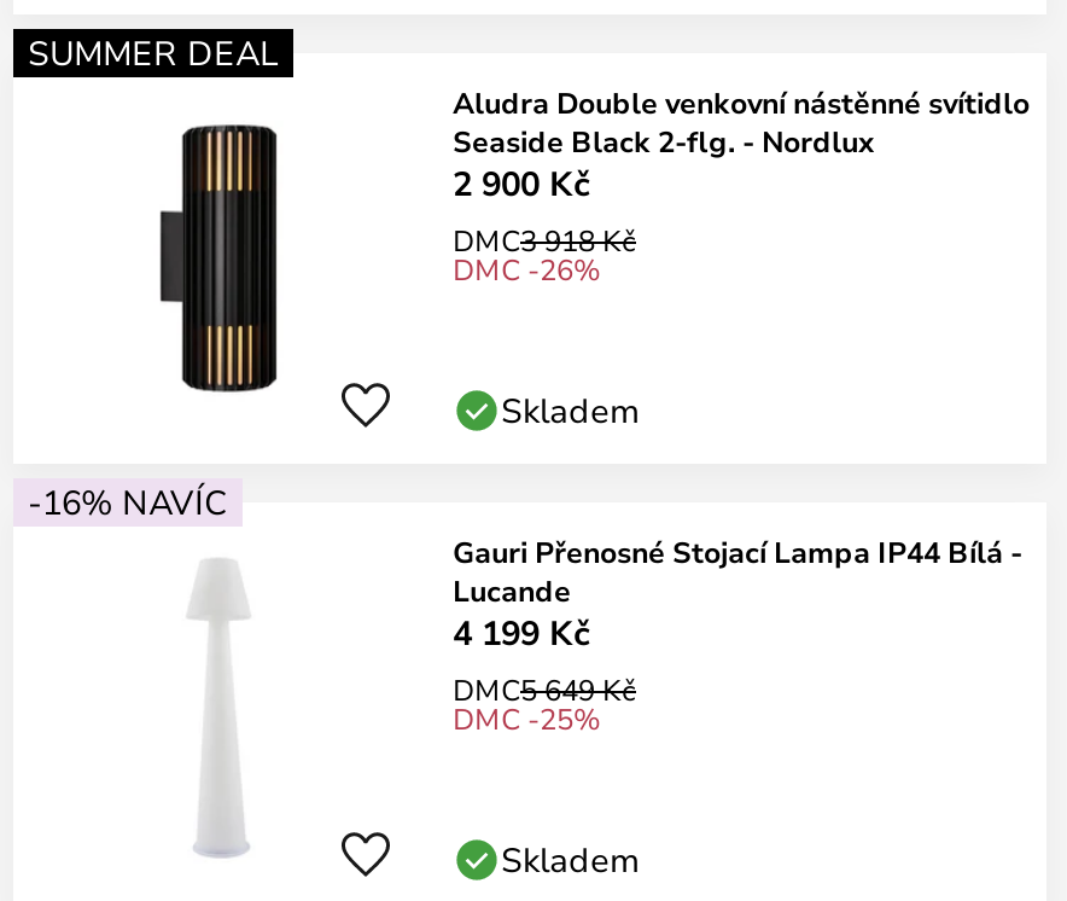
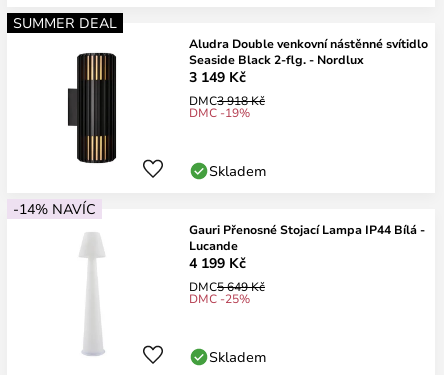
[453,159,590,205] 2 900 Kč -> [189,67,246,86] 3 149 Kč
[453,249,600,287] DMC -26% -> [189,104,250,120] DMC -19%
[28,478,228,524] -16% NAVÍC -> [13,199,96,218] -14% NAVÍC

